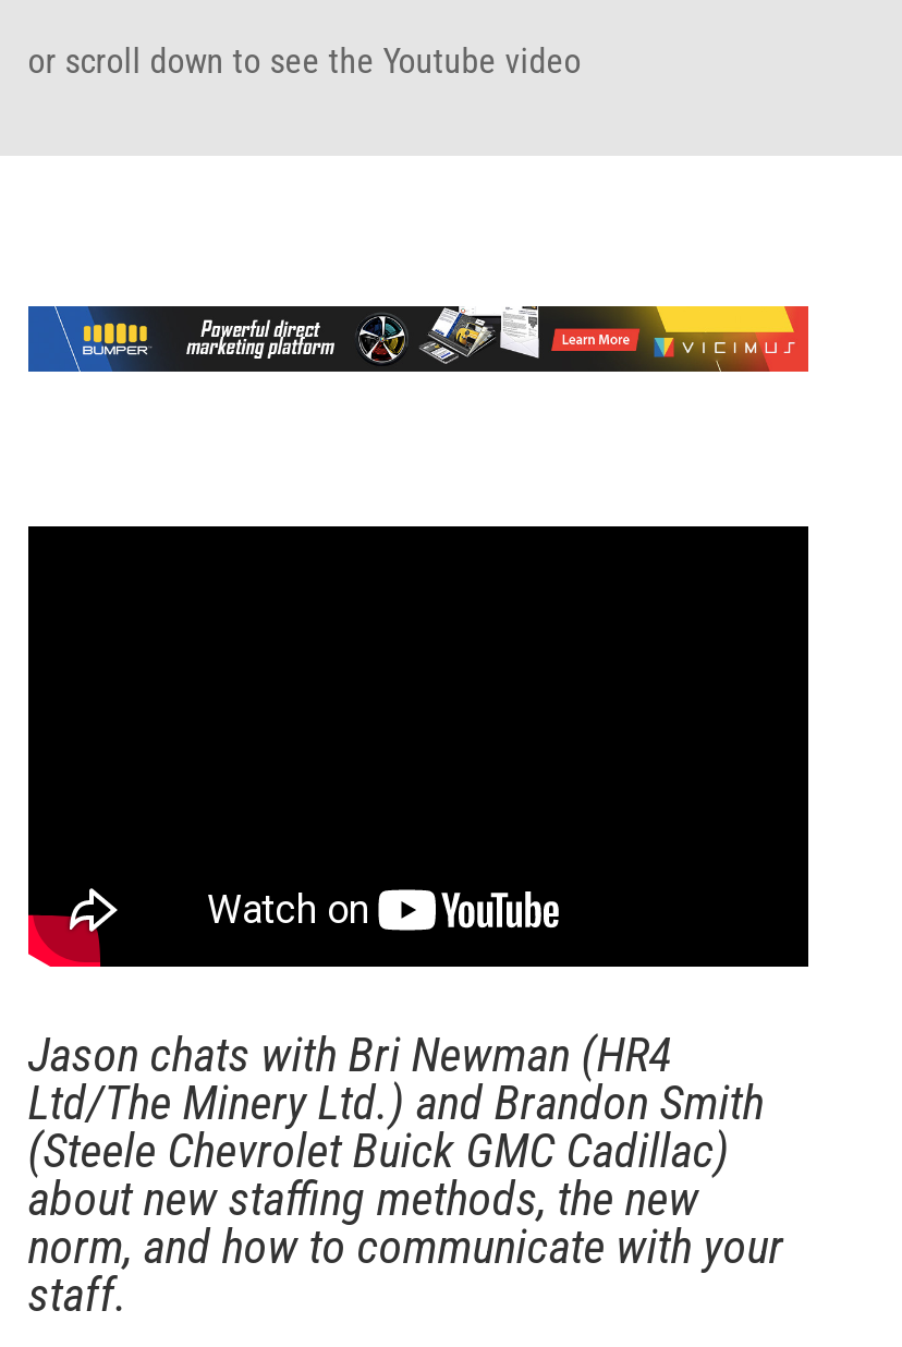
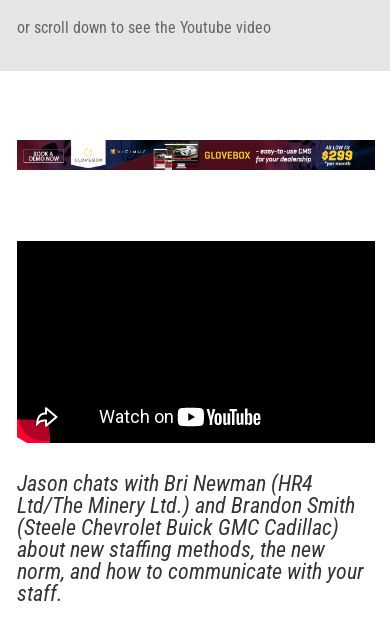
[26,304,810,374] [image] -> [16,139,376,171] [image]

